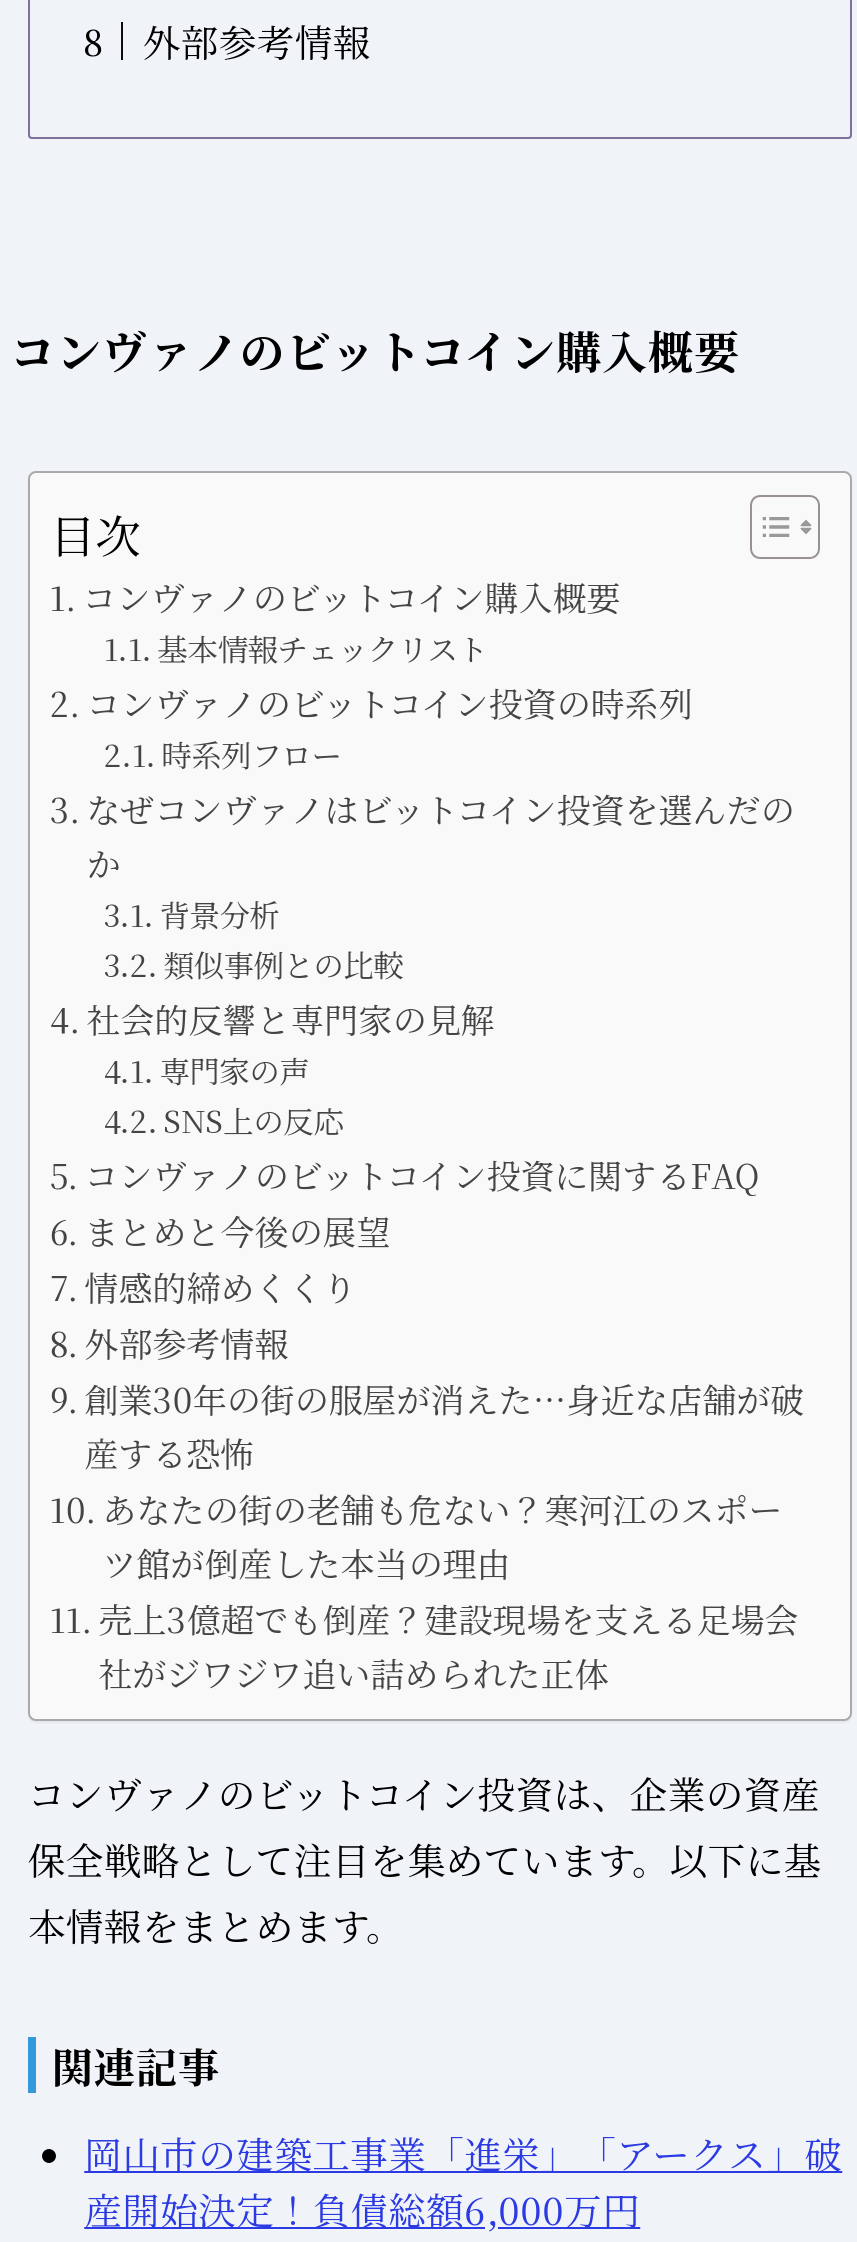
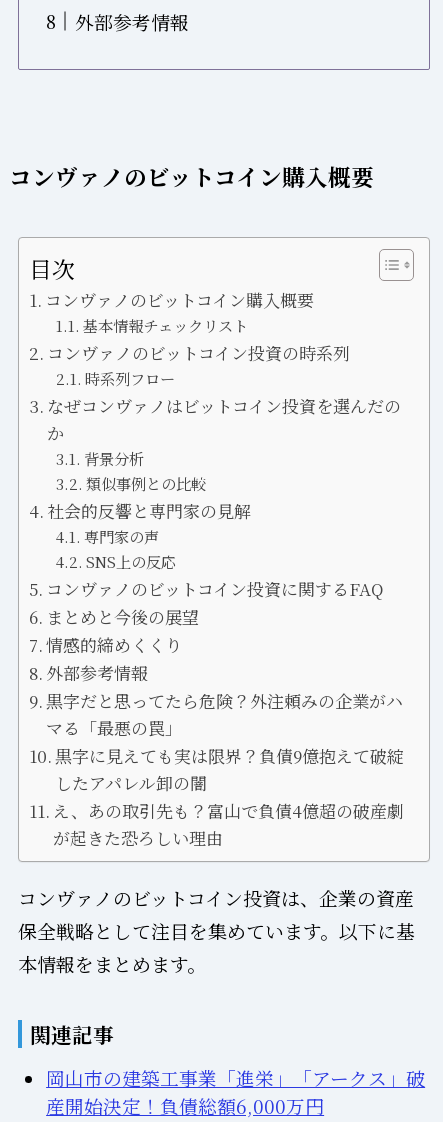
[85,1374,805,1698] 創業30年の街の服屋が消えた…身近な店舗が破 | 産する恐怖 | あなたの街の老舗も危ない？寒河江のスポー | ツ館が倒産した本当の理由 | 売上3億超でも倒産？建設現場を支える足場会 | 社がジワジワ追い詰められた正体 -> [46,688,404,850] 黒字だと思ってたら危険？外注頼みの企業がハ | マる「最悪の罠」 | 黒字に見えても実は限界？負債9億抱えて破綻 | したアパレル卸の闇 | え、あの取引先も？富山で負債4億超の破産劇 | が起きた恐ろしい理由

